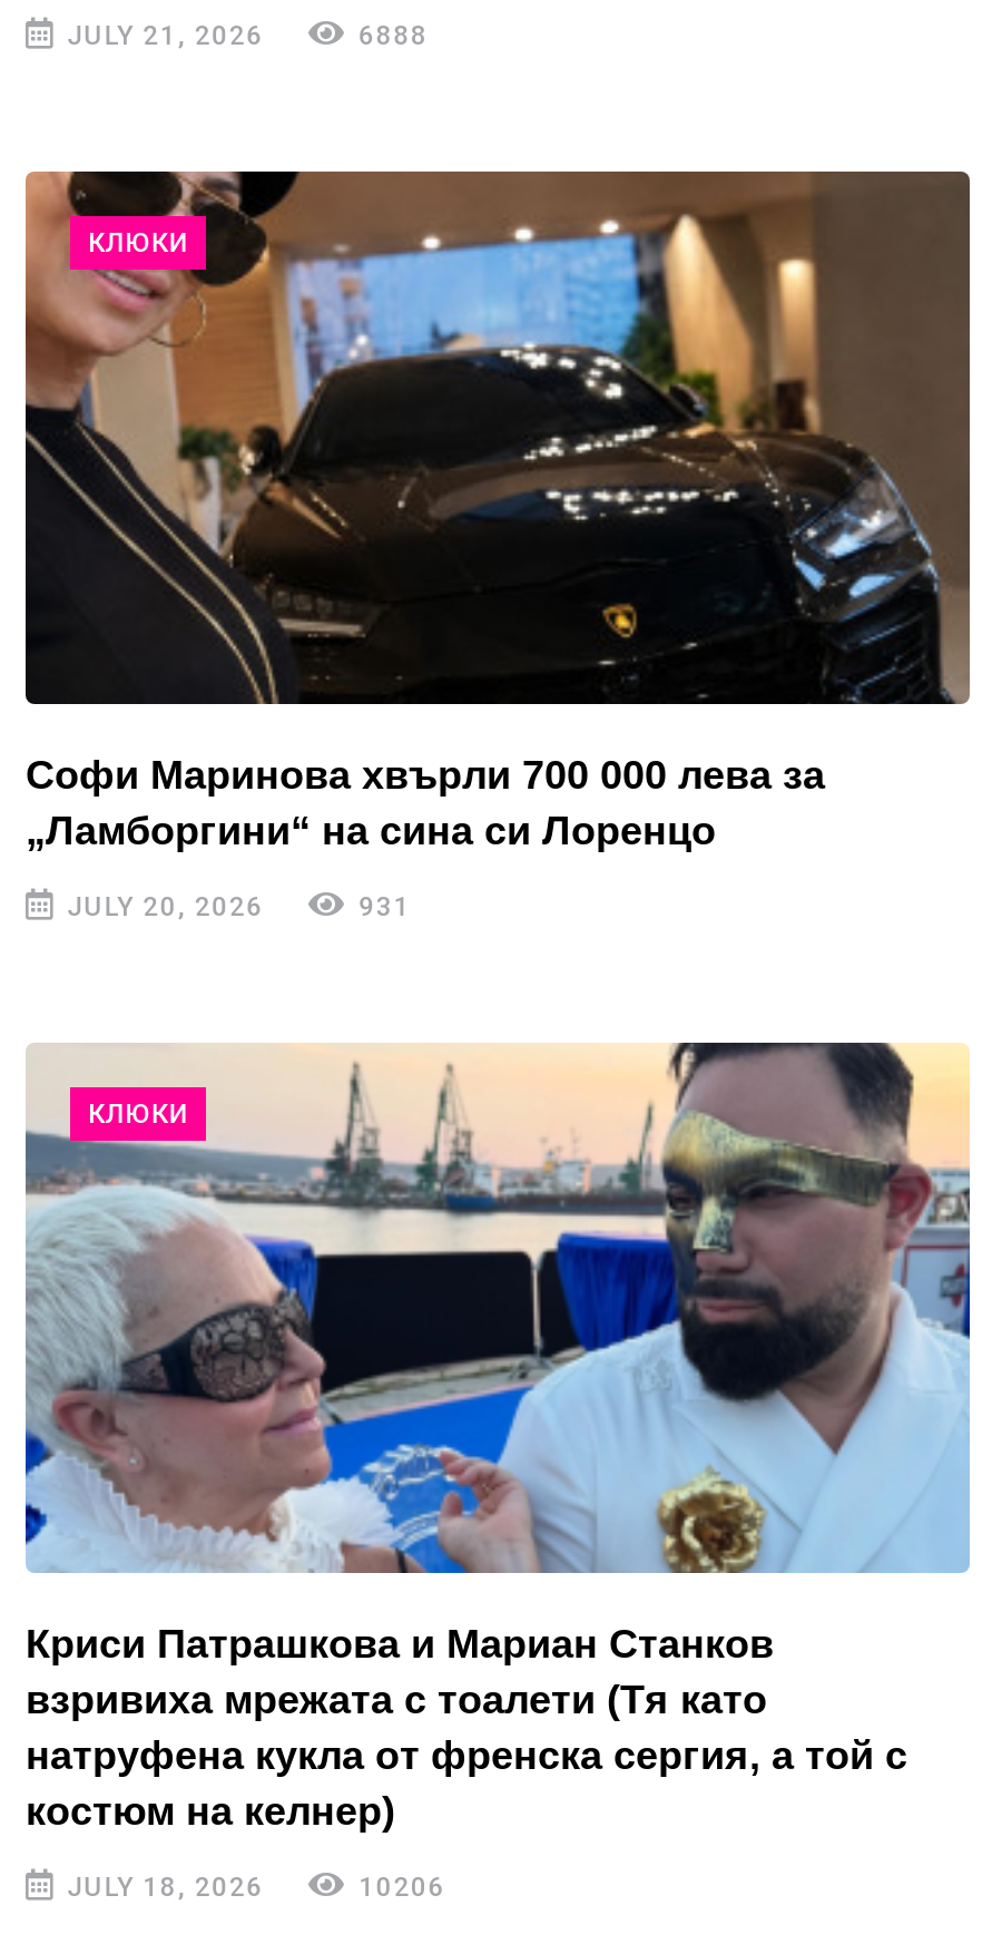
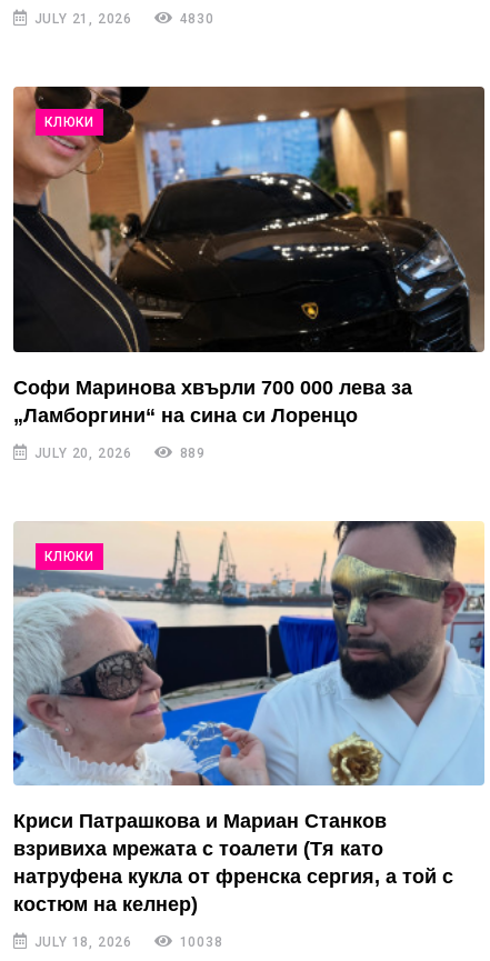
[350,20,428,52] 6888 -> [175,11,214,27] 4830
[350,891,411,922] 931 -> [175,445,206,461] 889
[350,1872,446,1903] 10206 -> [175,935,223,950] 10038

